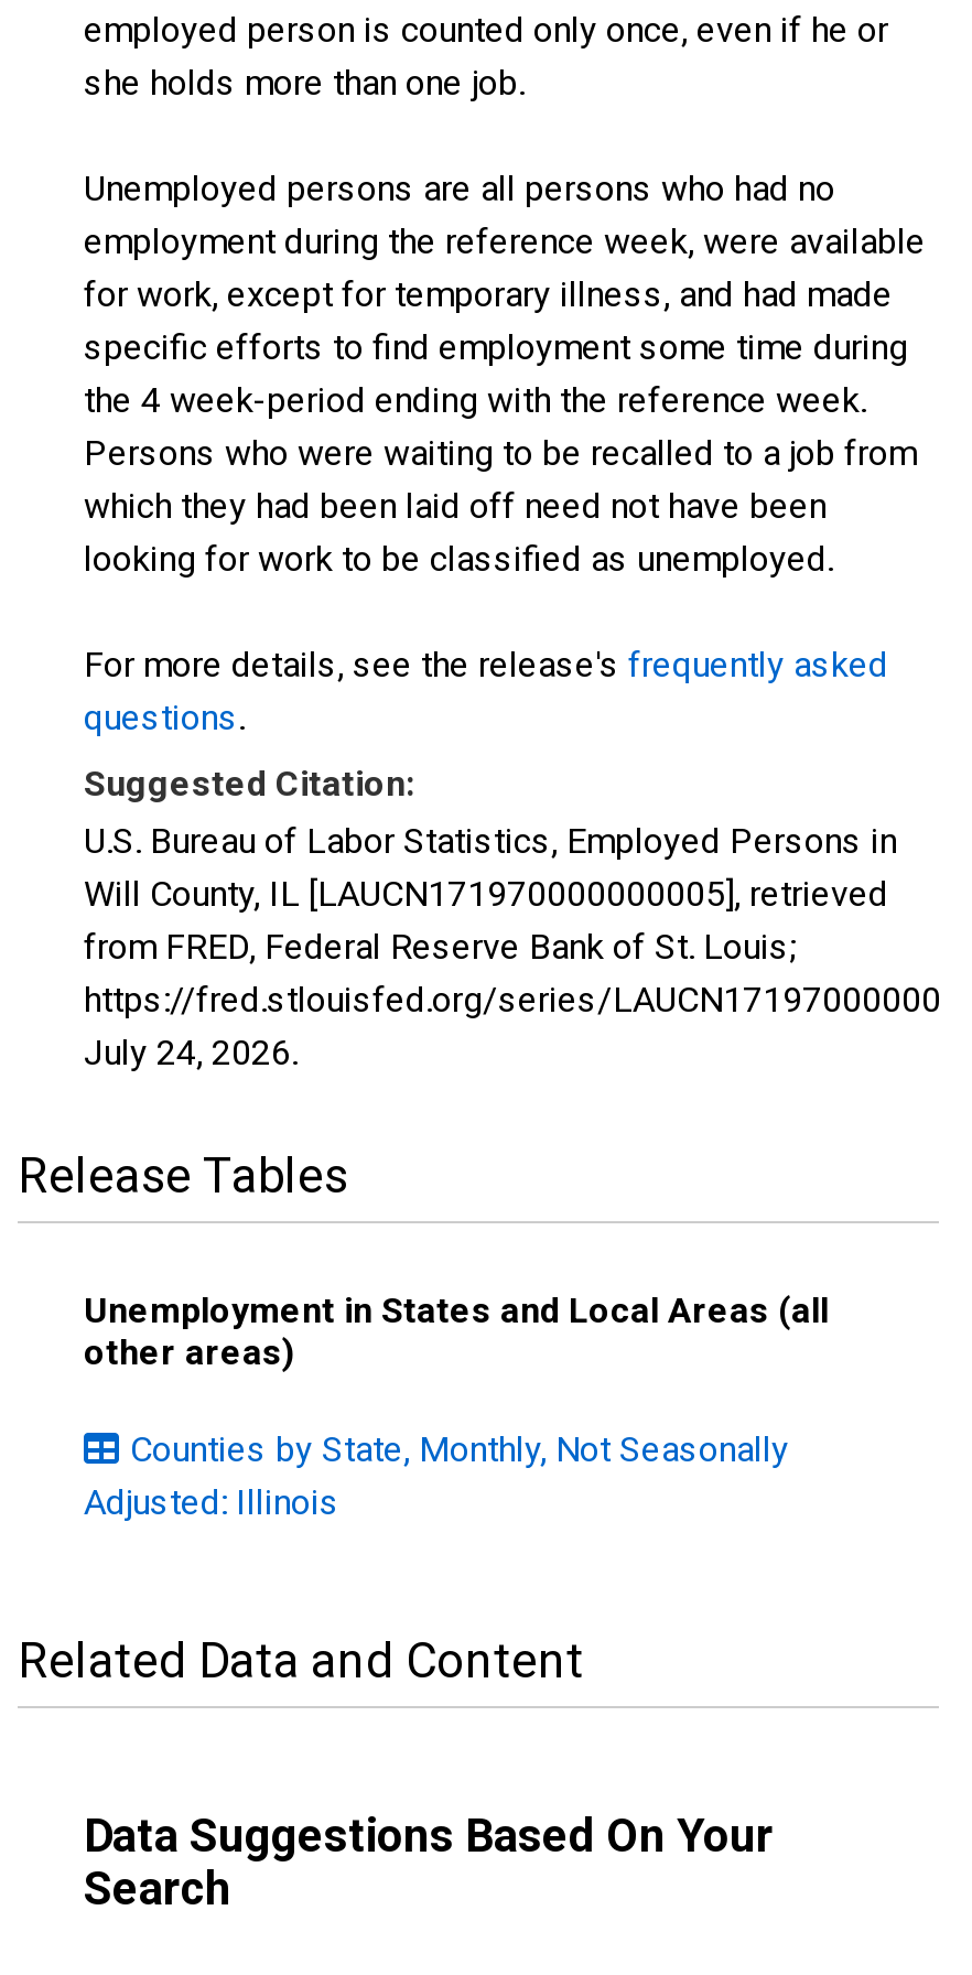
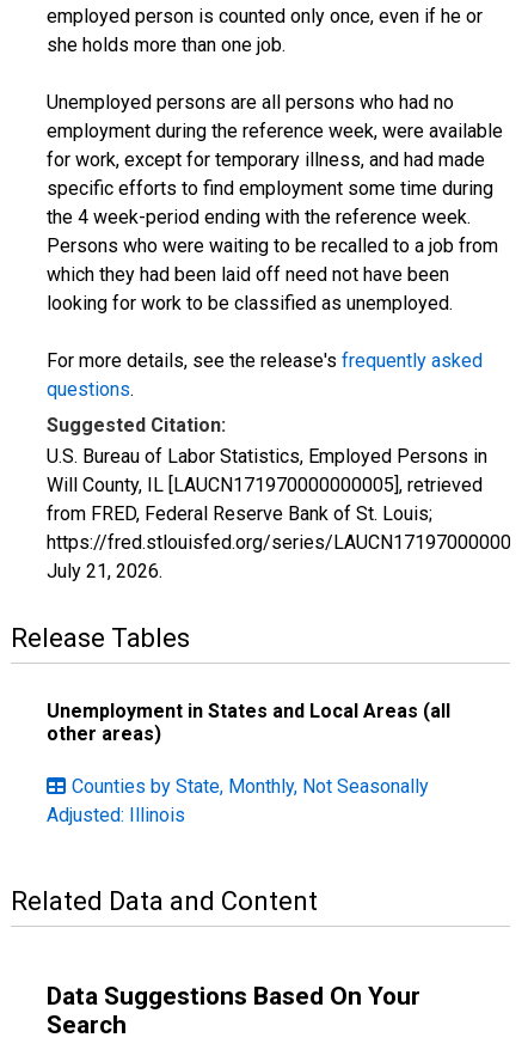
[84,1032,298,1073] July 24, 2026. -> [47,560,162,582] July 21, 2026.

